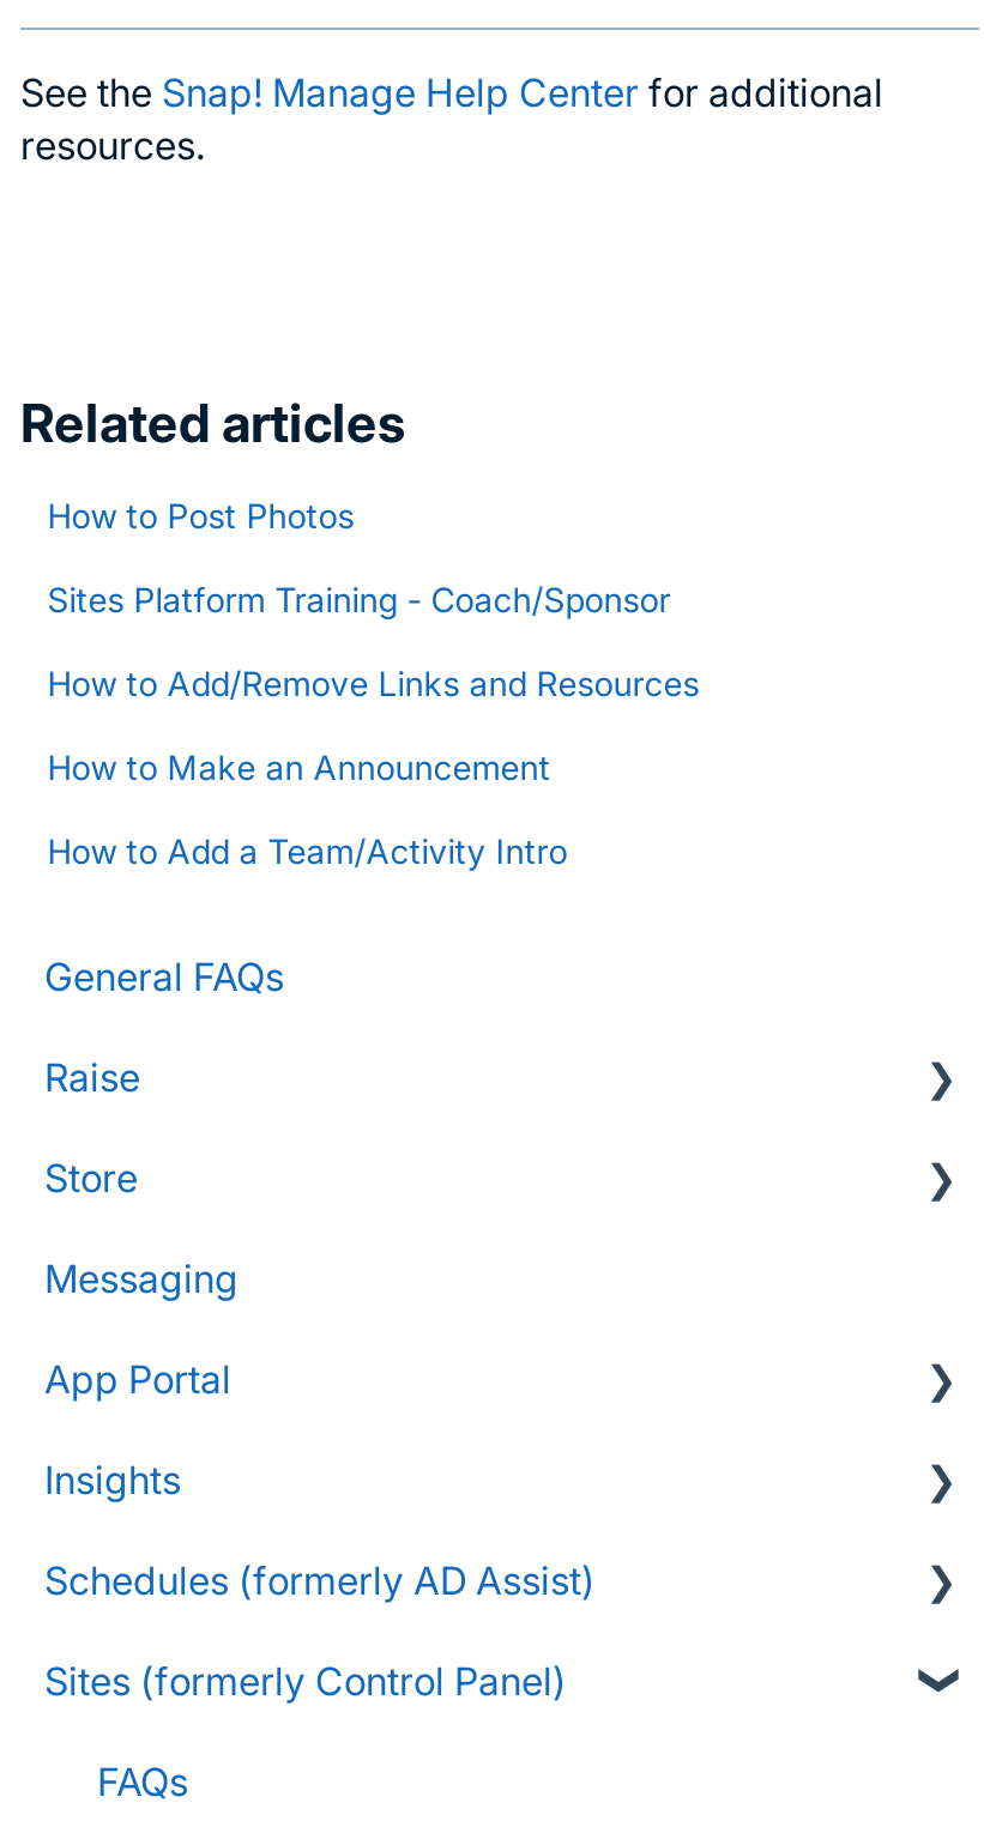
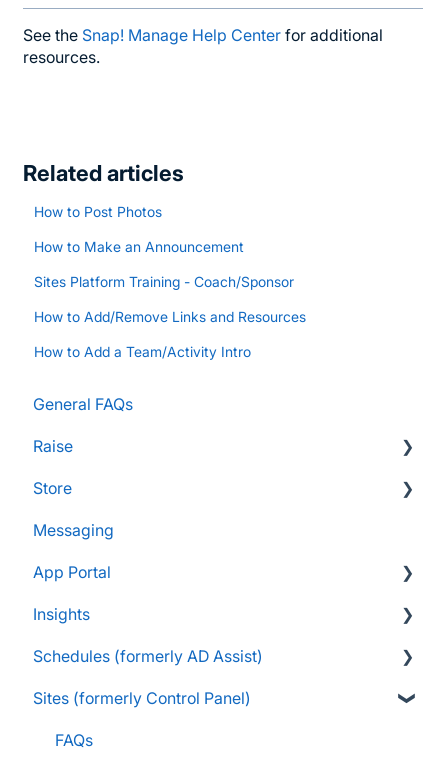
moved [47,578,699,702] -> [34,273,306,325]: Sites Platform Training - Coach/Sponsor | How to Add/Remove Links and Resources
moved [47,745,551,786] -> [34,238,244,255]: How to Make an Announcement

